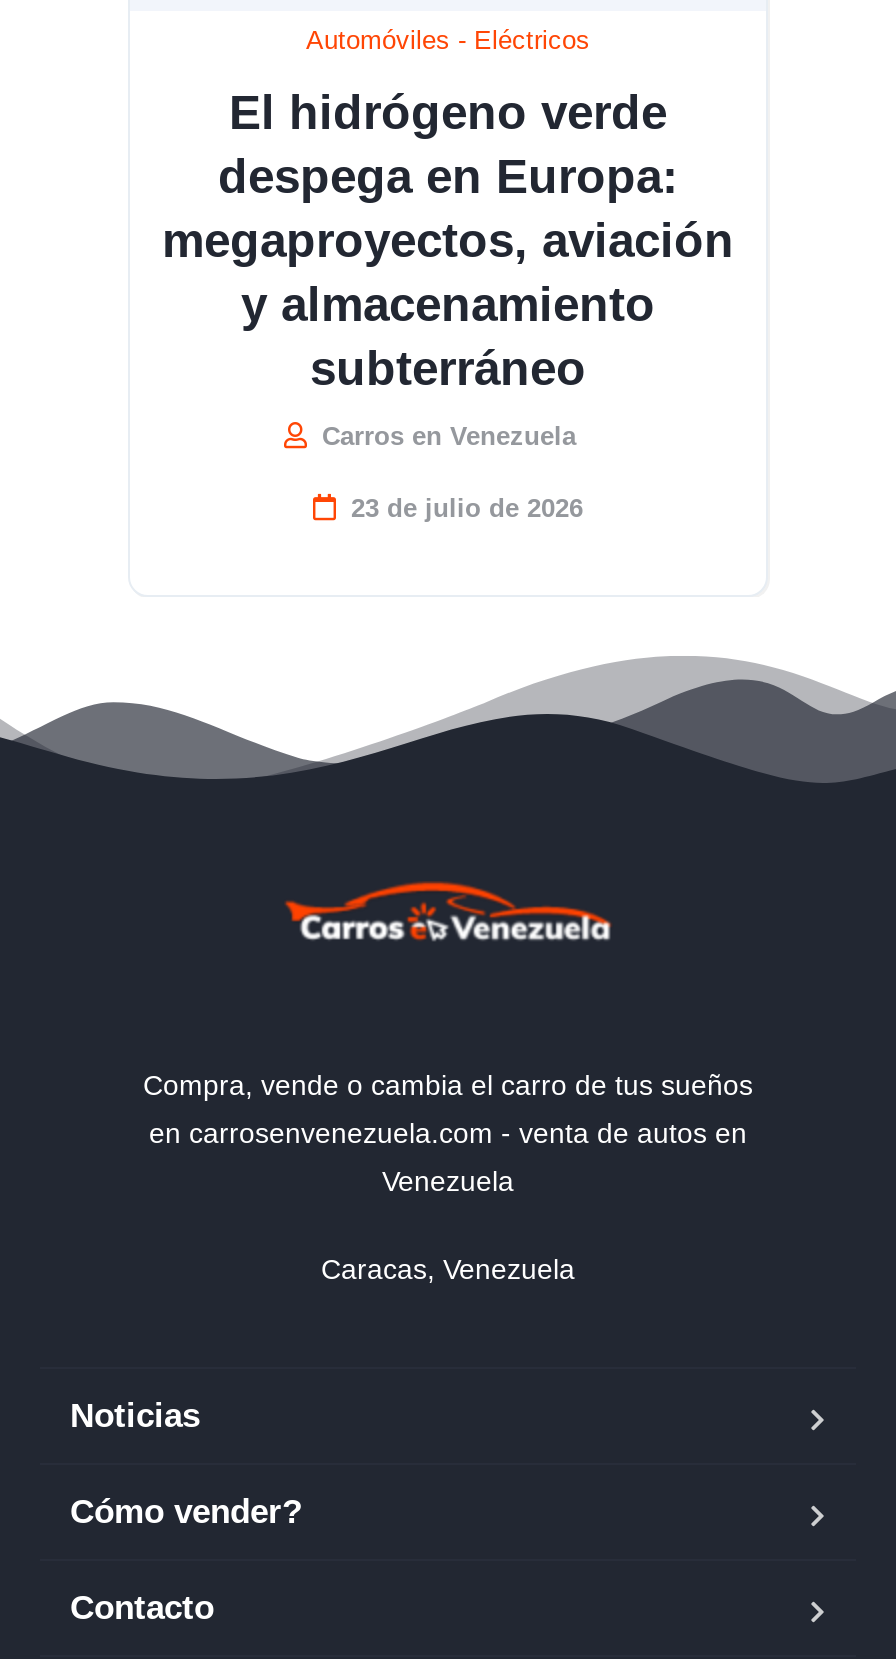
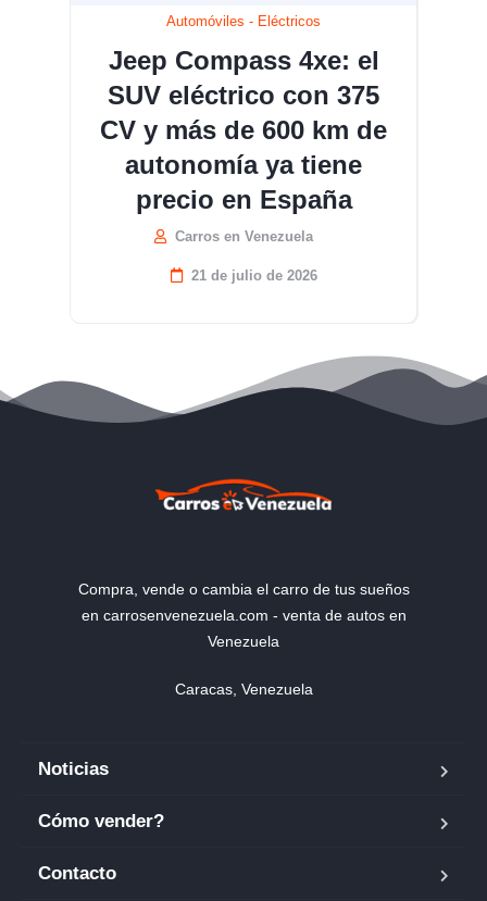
[162,84,734,394] El hidrógeno verde | despega en Europa: | megaproyectos, aviación | y almacenamiento | subterráneo -> [100,45,387,214] Jeep Compass 4xe: el | SUV eléctrico con 375 | CV y más de 600 km de | autonomía ya tiene | precio en España
[351,492,583,522] 23 de julio de 2026 -> [191,267,317,283] 21 de julio de 2026

